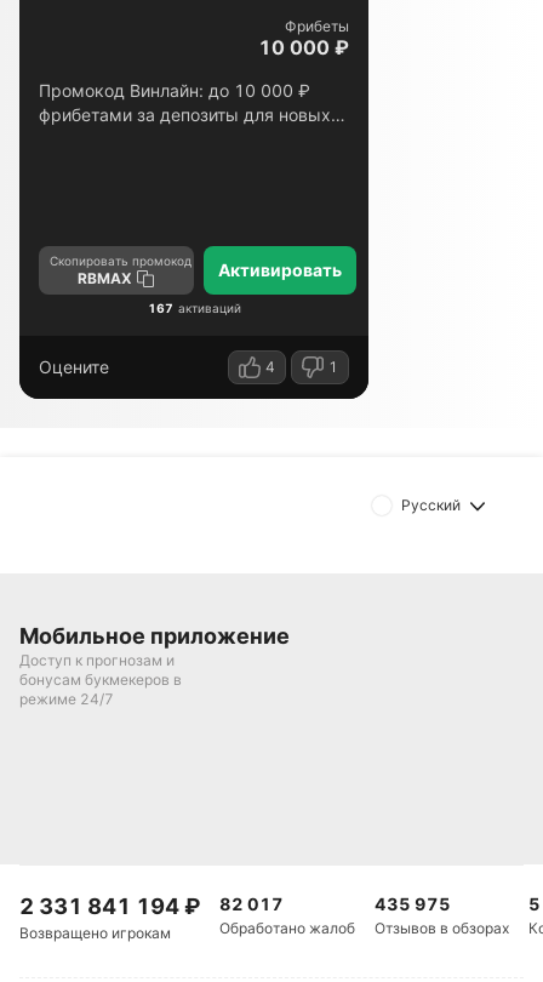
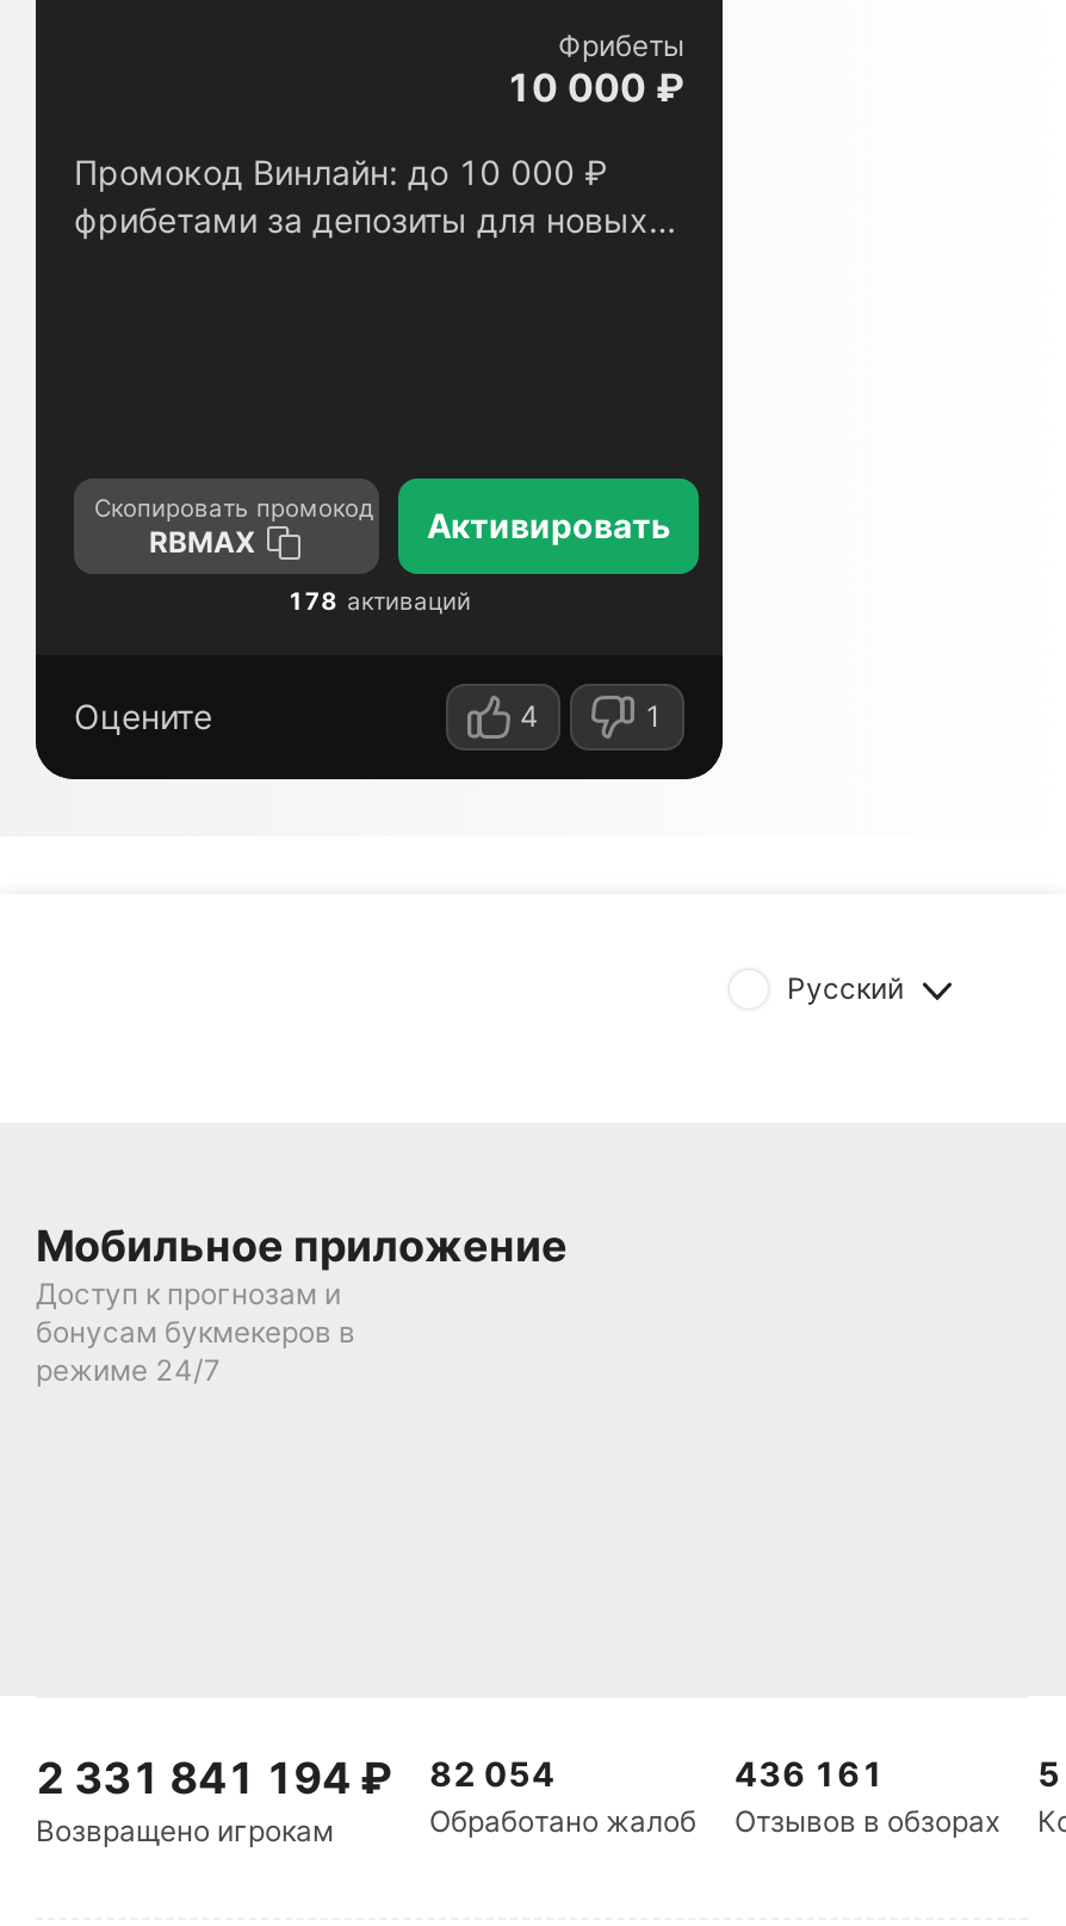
[147,301,241,315] 167 активаций -> [287,586,471,615] 178 активаций
[19,893,284,919] 2 331 841 194 ₽ 82 017 -> [36,1753,556,1803] 2 331 841 194 ₽ 82 054
[375,893,451,914] 435 975 -> [735,1753,885,1794] 436 161

